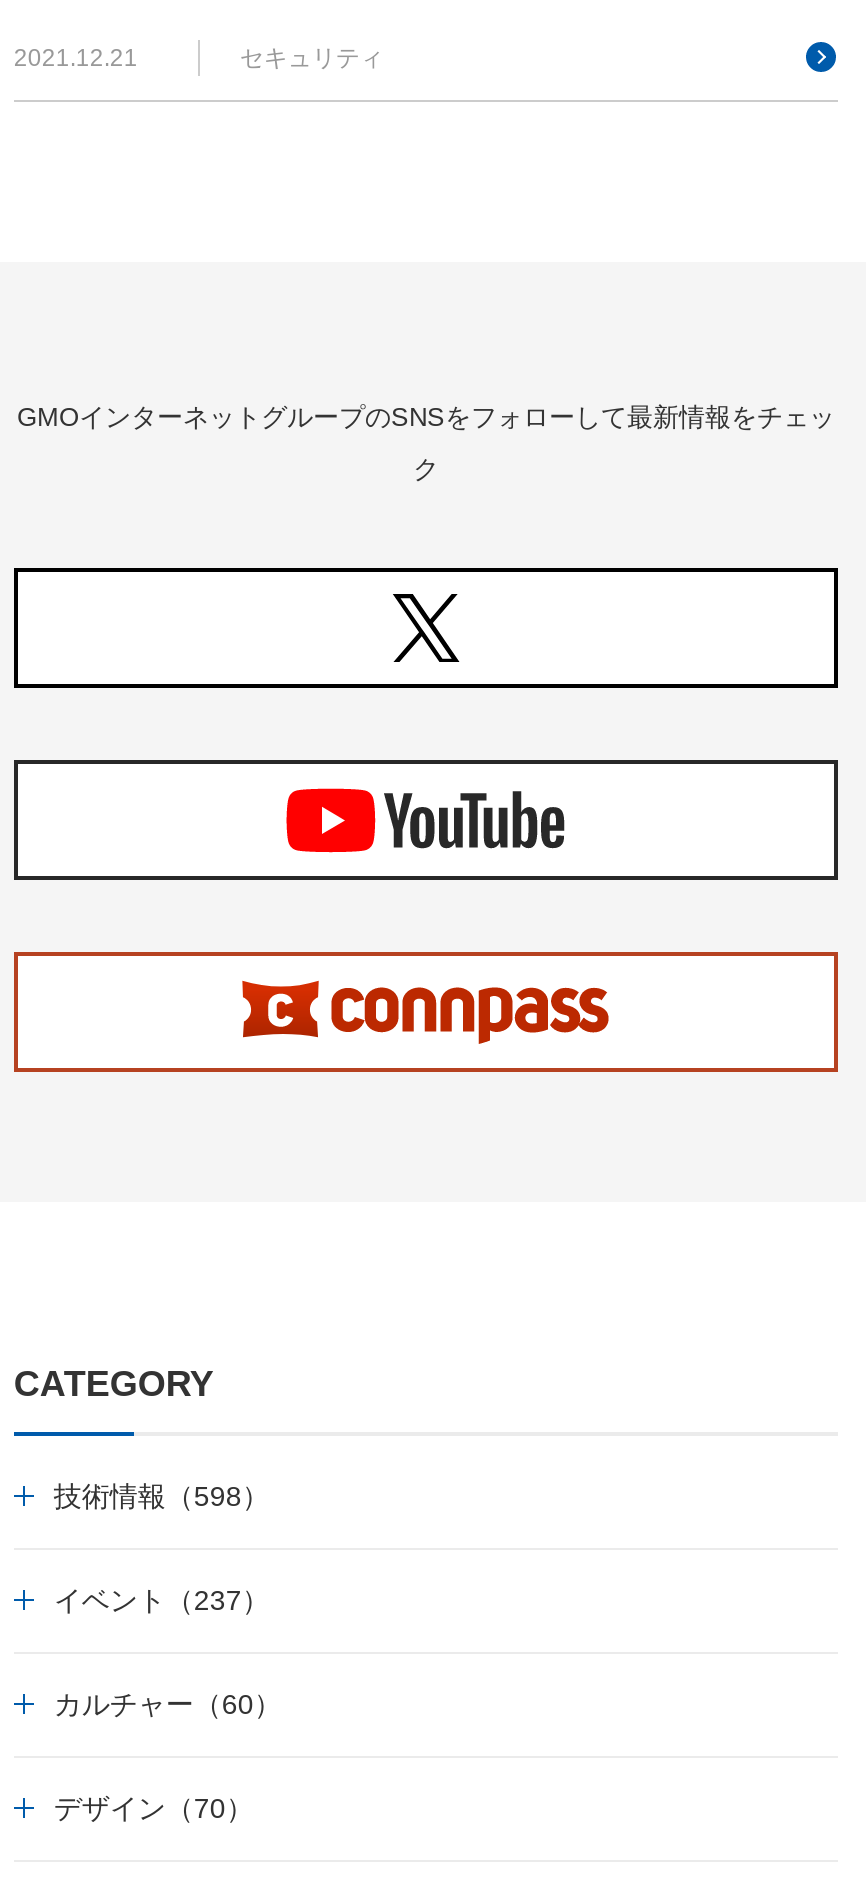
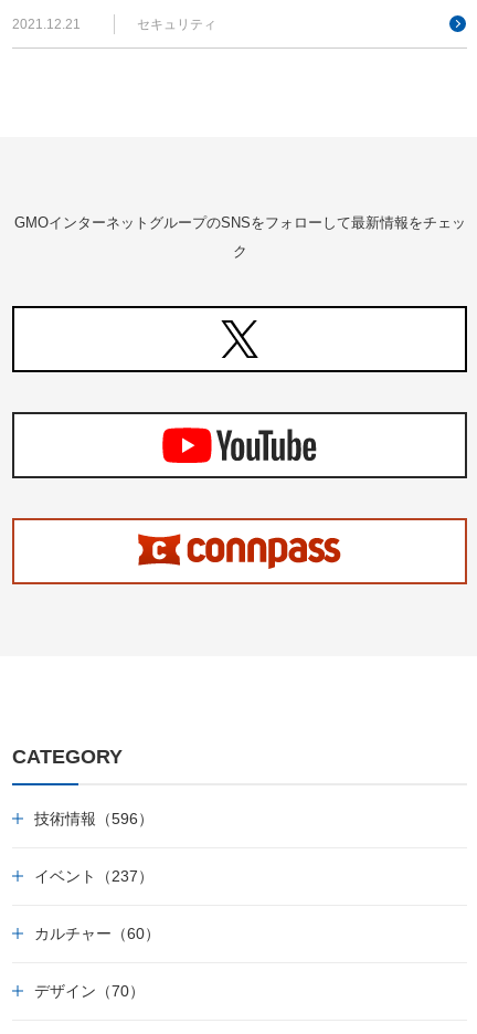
[54,1479,270,1511] 技術情報（598） -> [34,809,153,827] 技術情報（596）

